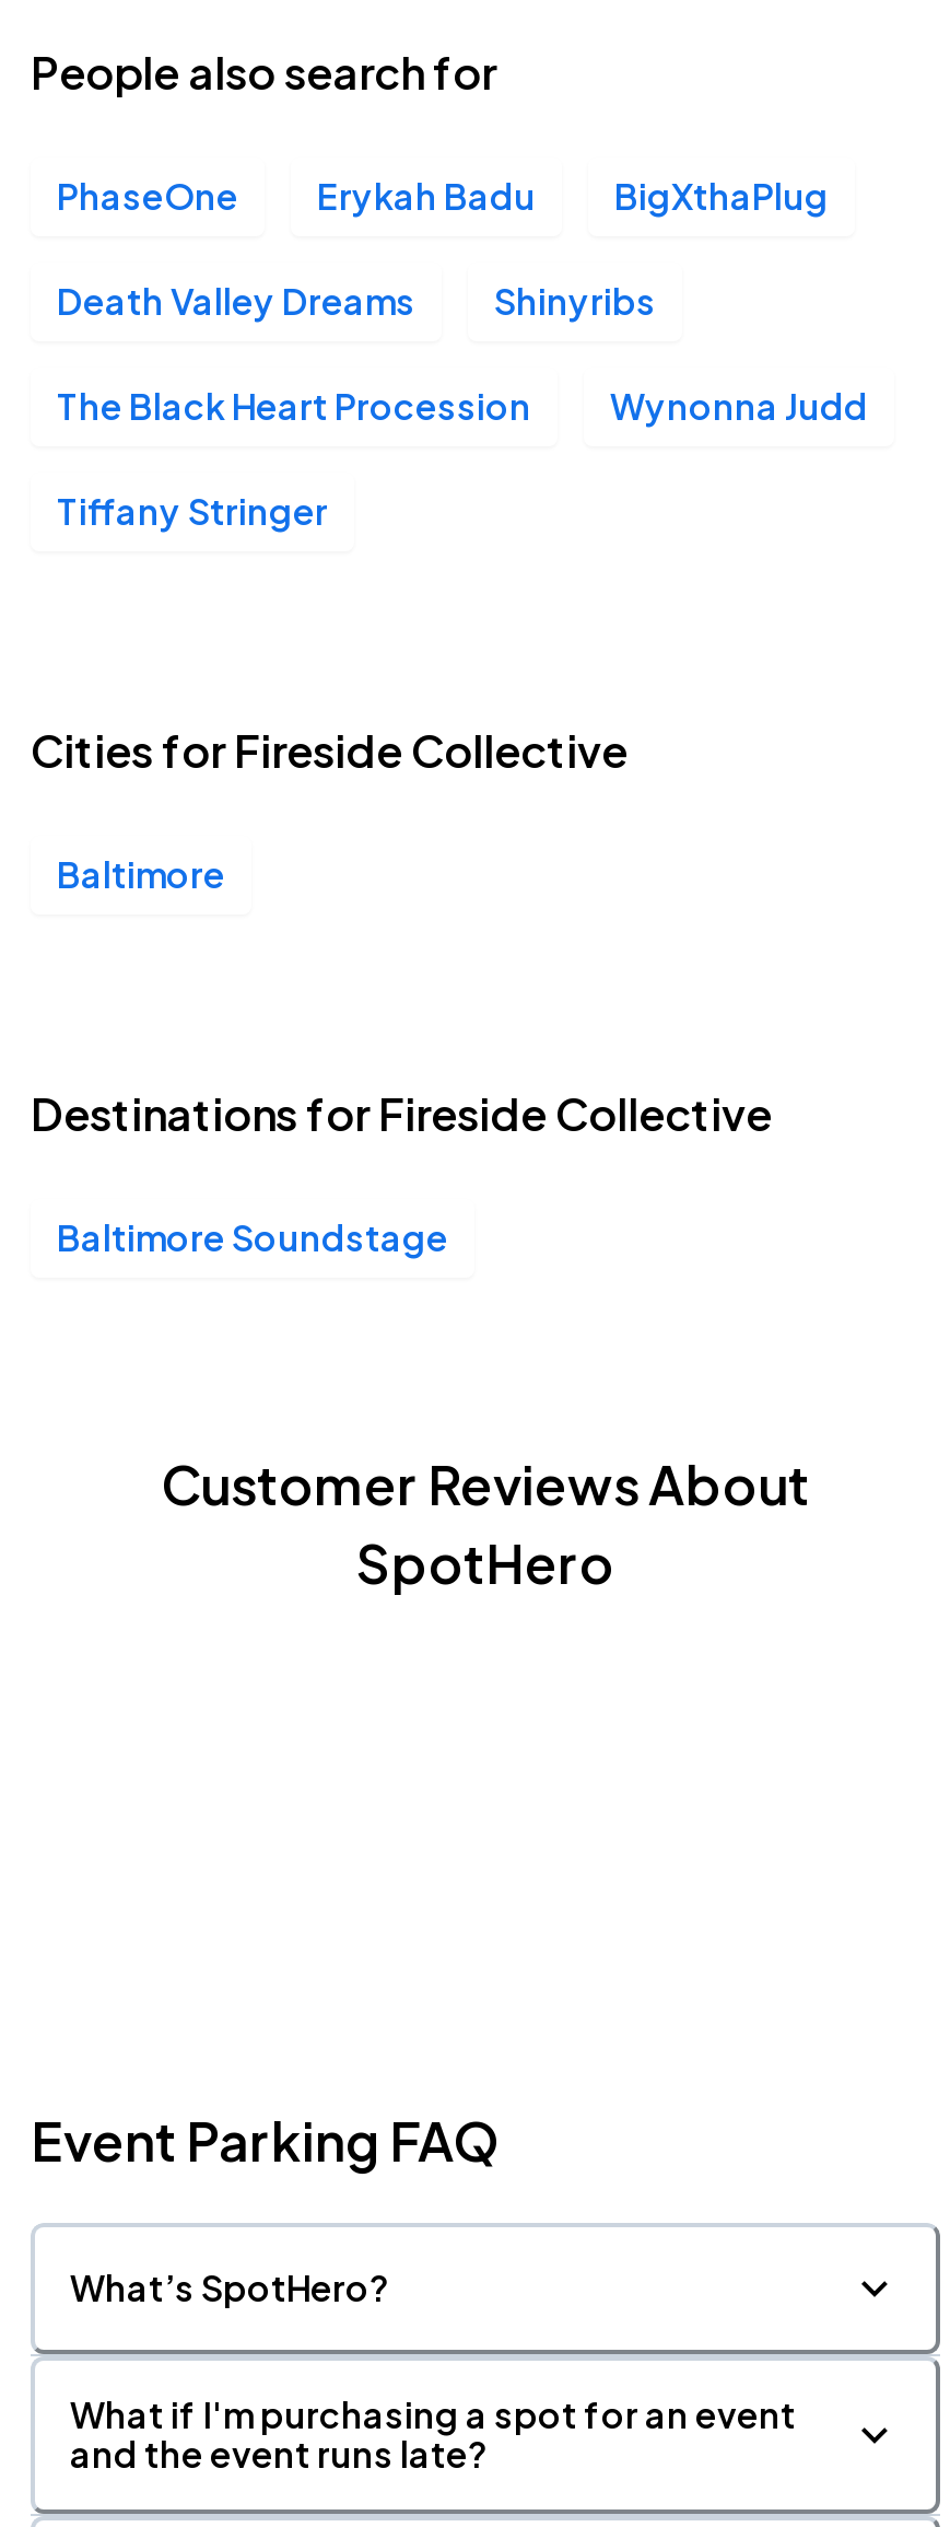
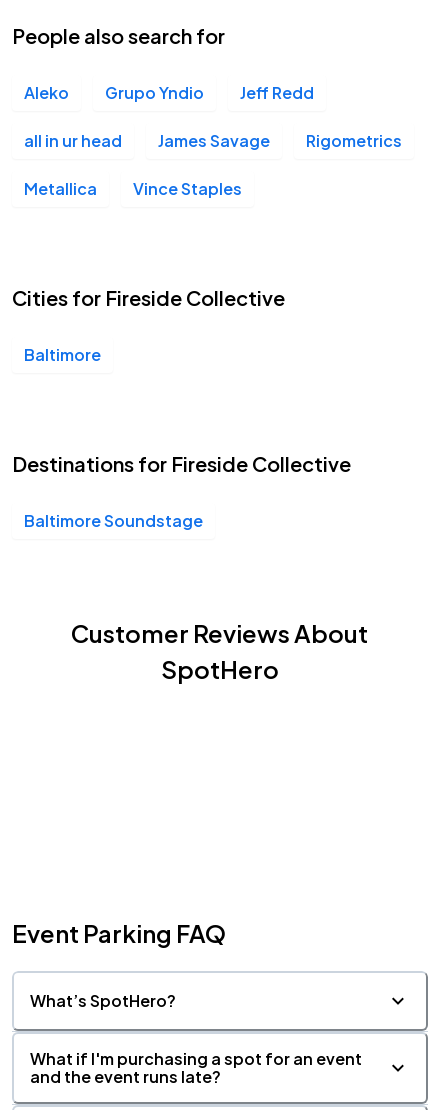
[57,173,868,534] PhaseOne | Erykah Badu | BigXthaPlug | Death Valley Dreams | Shinyribs | The Black Heart Procession | Wynonna Judd | Tiffany Stringer -> [24,82,402,199] Aleko | Grupo Yndio | Jeff Redd | all in ur head | James Savage | Rigometrics | Metallica | Vince Staples

